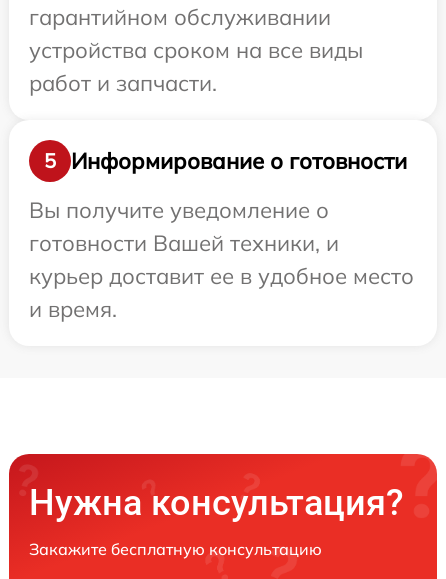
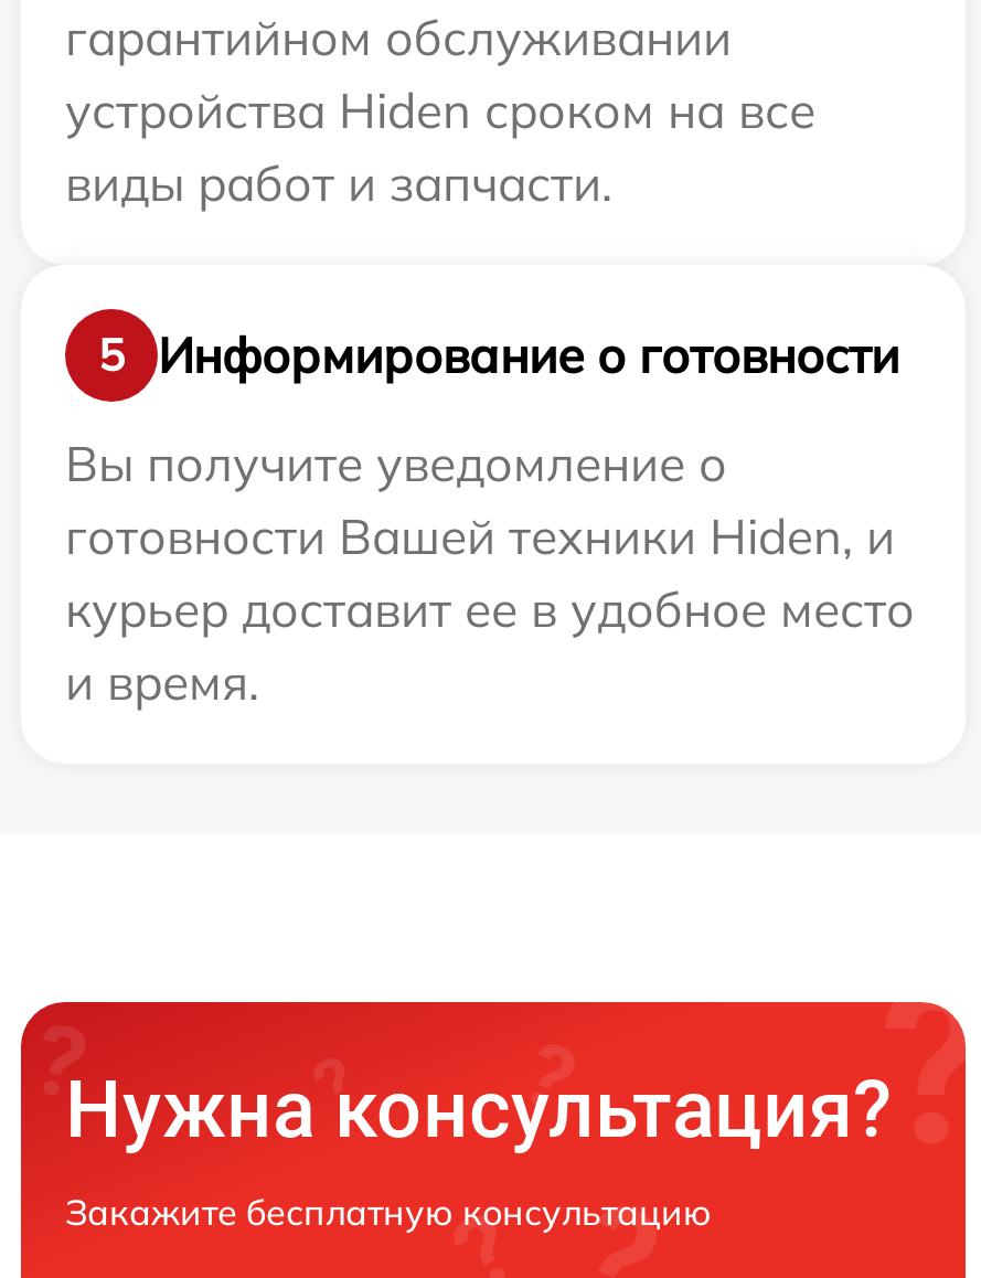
[29,36,363,97] устройства сроком на все виды | работ и запчасти. -> [65,81,815,215] устройства Hiden сроком на все | виды работ и запчасти.
[29,229,339,257] готовности Вашей техники, и -> [65,507,895,568] готовности Вашей техники Hiden, и

